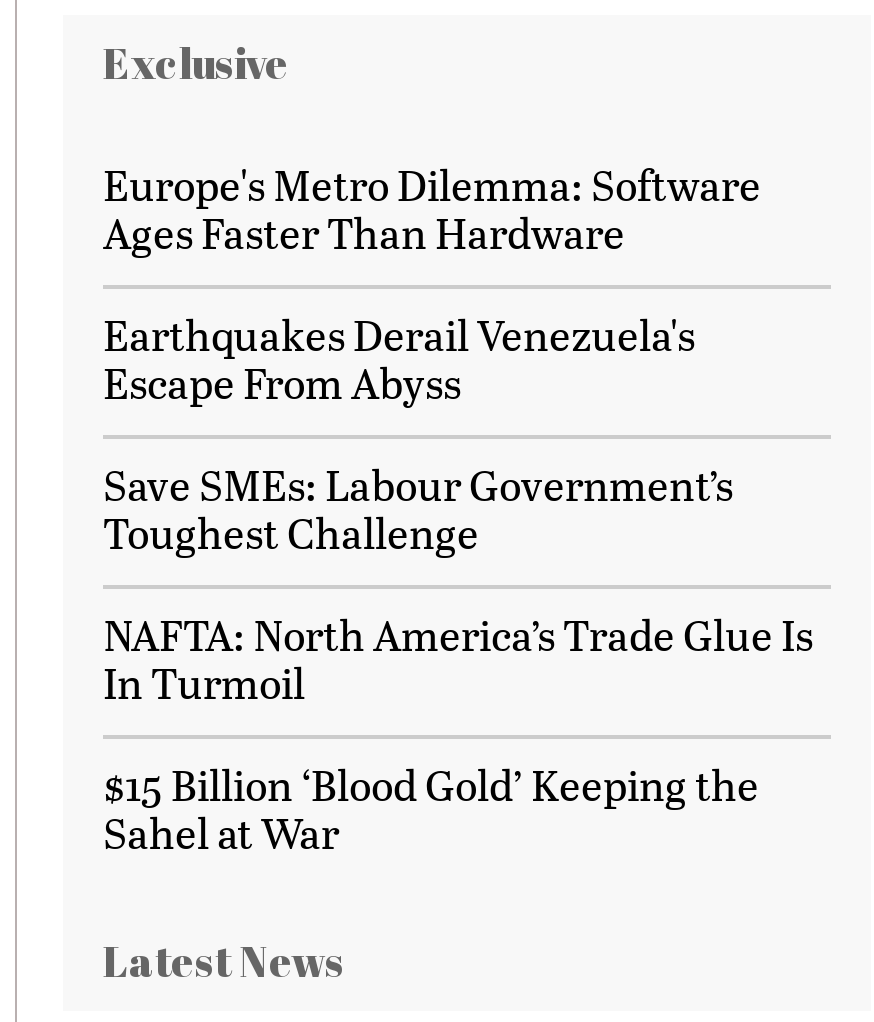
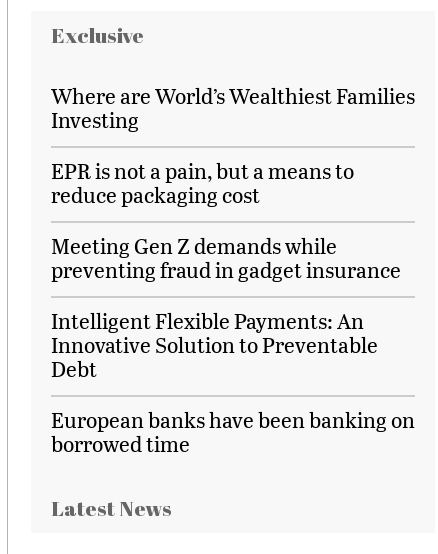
[103,155,761,261] Europe's Metro Dilemma: Software | Ages Faster Than Hardware -> [51,81,415,134] Where are World’s Wealthiest Families | Investing
[103,305,695,411] Earthquakes Derail Venezuela's | Escape From Abyss -> [51,156,354,209] EPR is not a pain, but a means to | reduce packaging cost
[103,455,733,561] Save SMEs: Labour Government’s | Toughest Challenge -> [51,231,401,284] Meeting Gen Z demands while | preventing fraud in gadget insurance
[103,605,813,711] NAFTA: North America’s Trade Glue Is | In Turmoil -> [51,306,378,383] Intelligent Flexible Payments: An | Innovative Solution to Preventable | Debt
[103,755,759,861] $15 Billion ‘Blood Gold’ Keeping the | Sahel at War -> [51,405,415,458] European banks have been banking on | borrowed time

